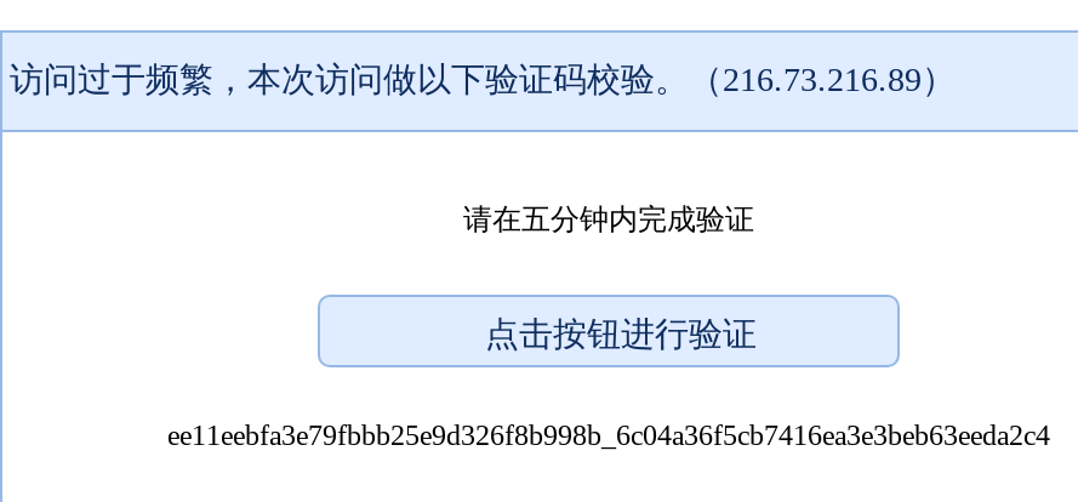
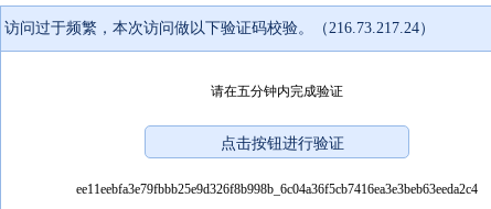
[10,61,956,98] 访问过于频繁，本次访问做以下验证码校验。（216.73.216.89） -> [4,20,435,36] 访问过于频繁，本次访问做以下验证码校验。（216.73.217.24）

